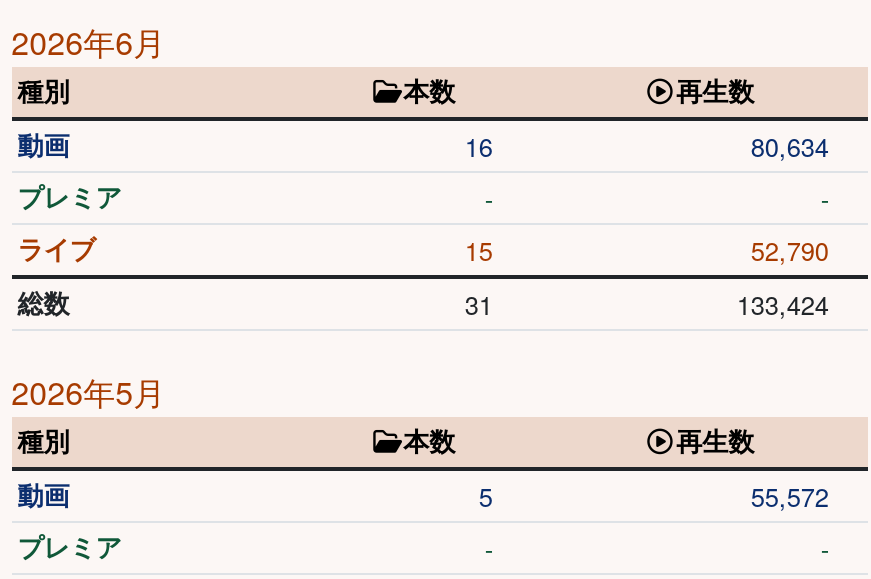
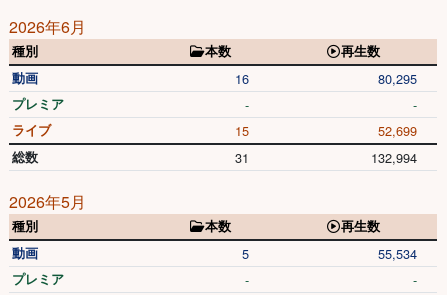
[751,127,829,165] 80,634 -> [378,69,417,88] 80,295
[751,231,829,269] 52,790 -> [378,121,417,140] 52,699
[737,285,829,323] 133,424 -> [371,148,417,167] 132,994
[751,478,829,516] 55,572 -> [378,244,417,263] 55,534

